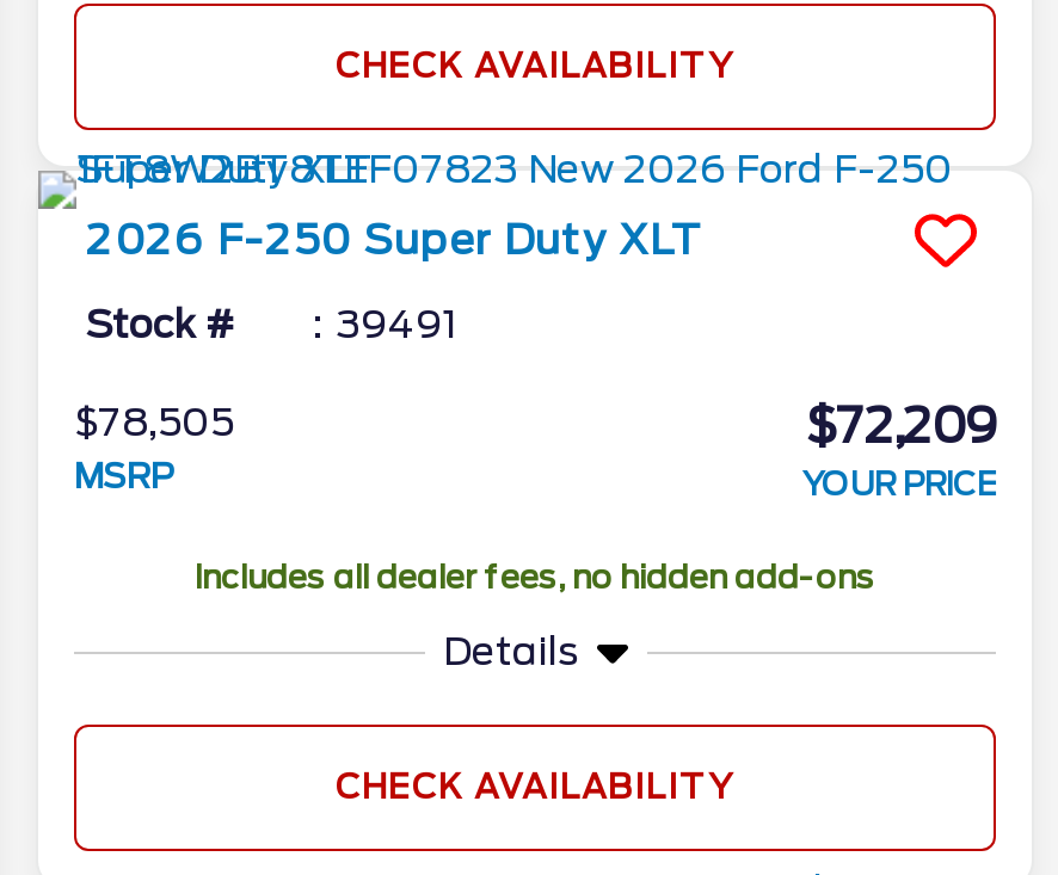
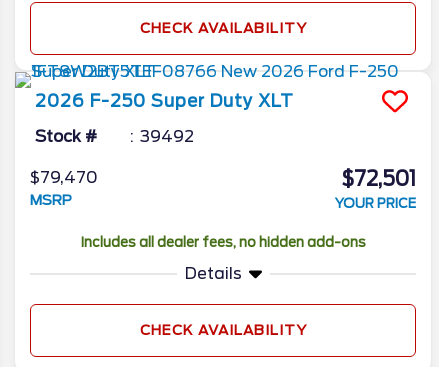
[337,302,456,347] 39491 -> [140,127,194,146] 39492
[74,400,234,445] $78,505 -> [30,168,98,187] $79,470
[805,397,996,455] $72,209 -> [341,167,416,191] $72,501

